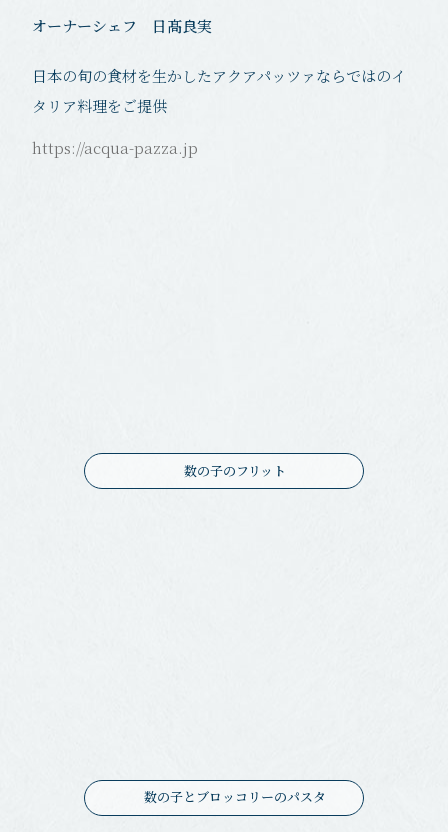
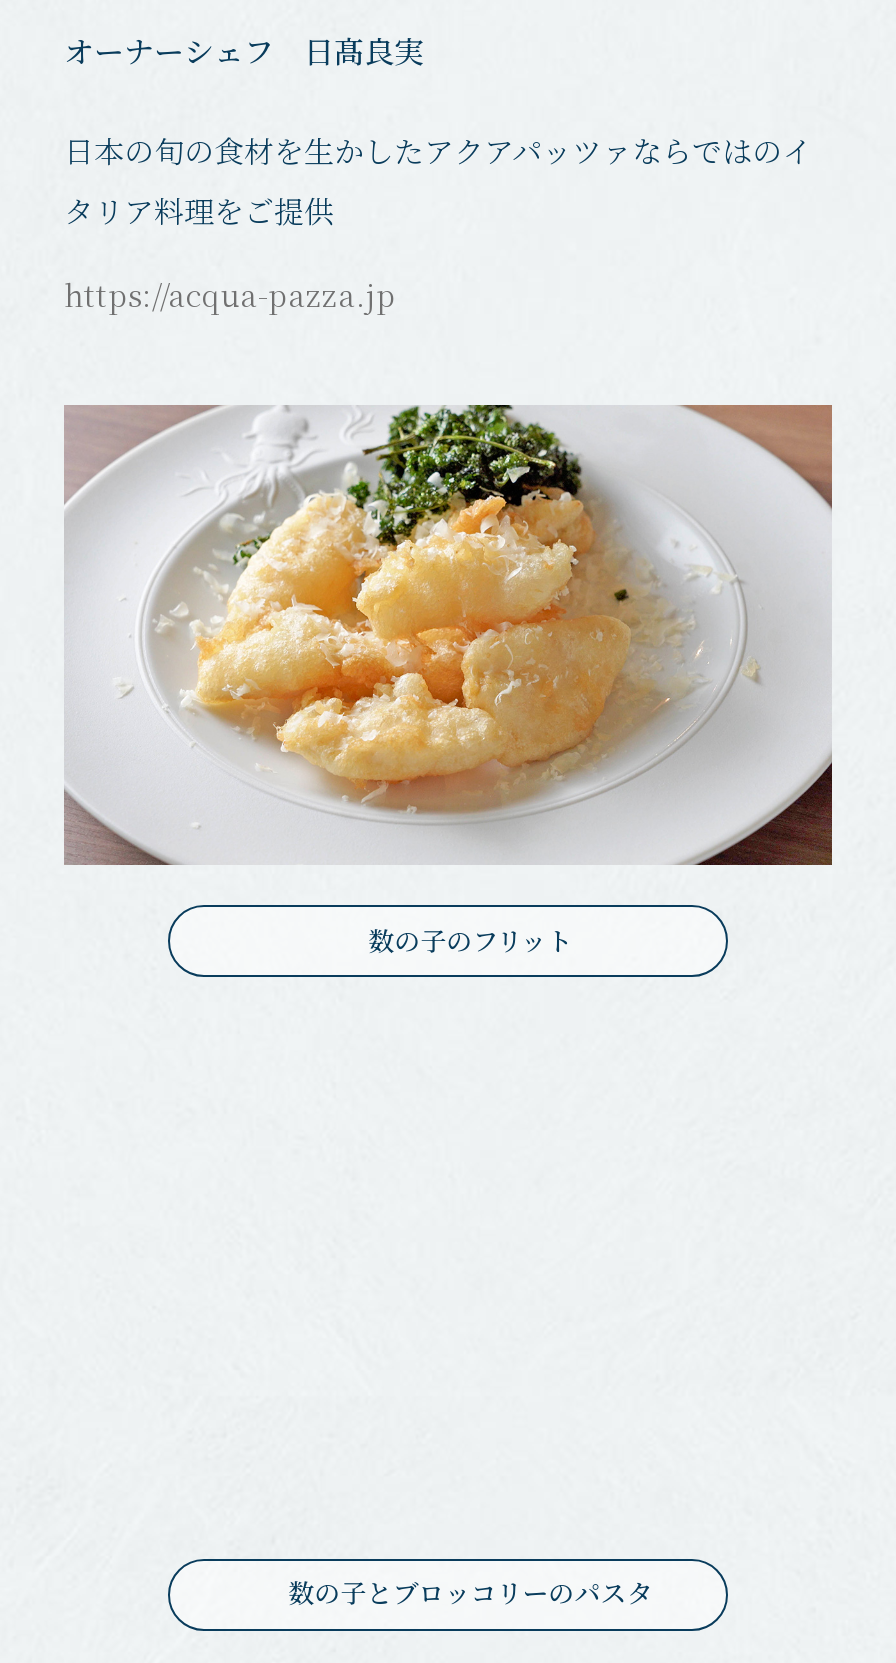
none -> [62,403,834,867] [image]

